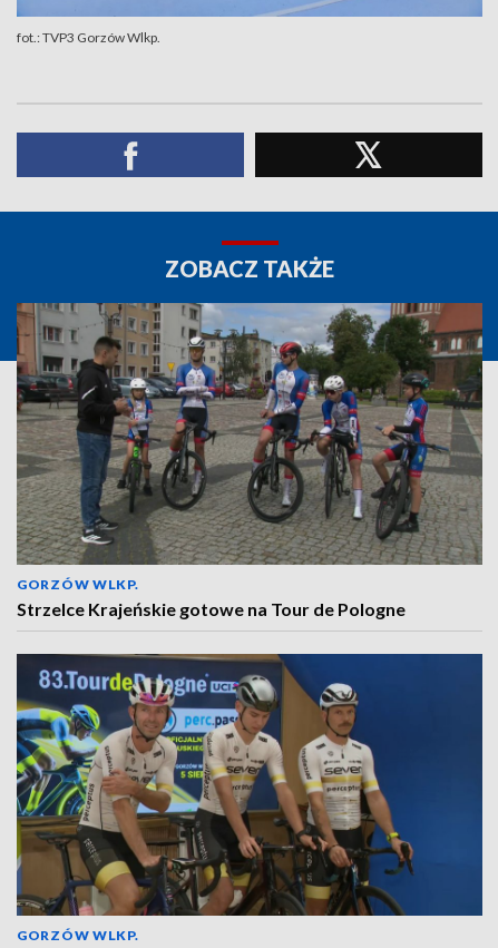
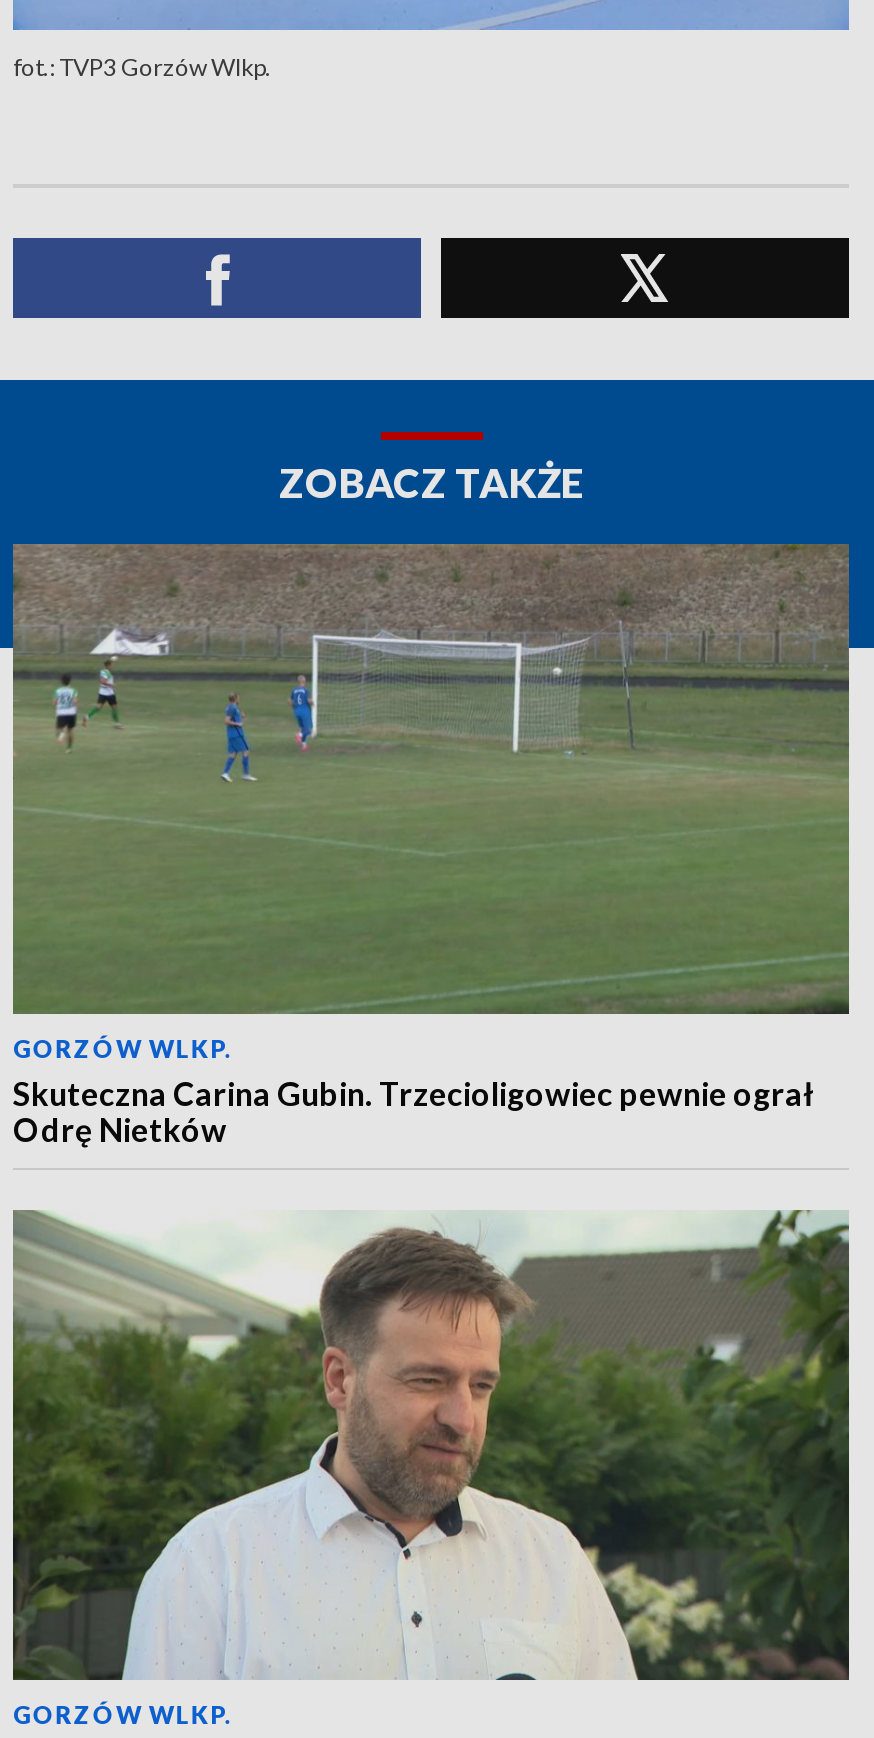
[16,302,482,619] [image] | Strzelce Krajeńskie gotowe na Tour de Pologne -> [11,542,849,1148] [image] | Skuteczna Carina Gubin. Trzecioligowiec pewnie ograł | Odrę Nietków
[16,653,484,917] [image] -> [13,1208,851,1680] [image]

